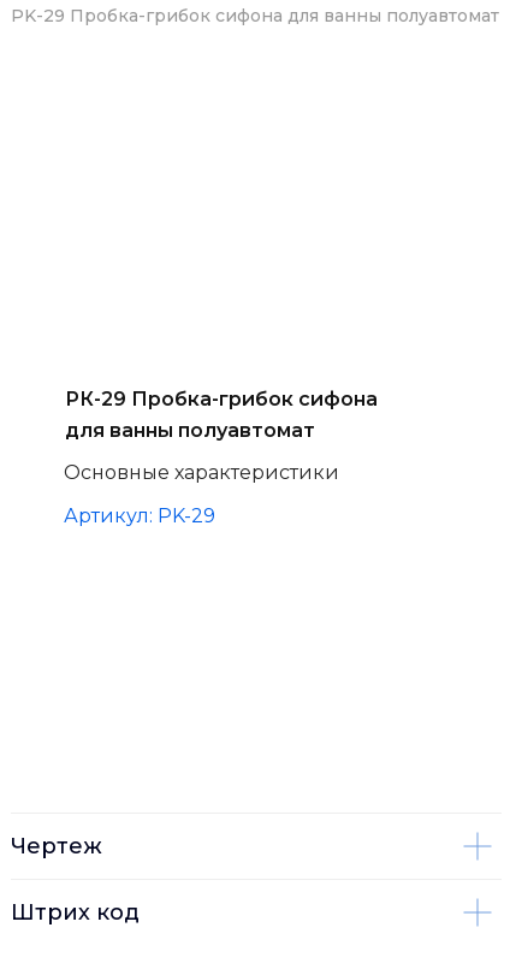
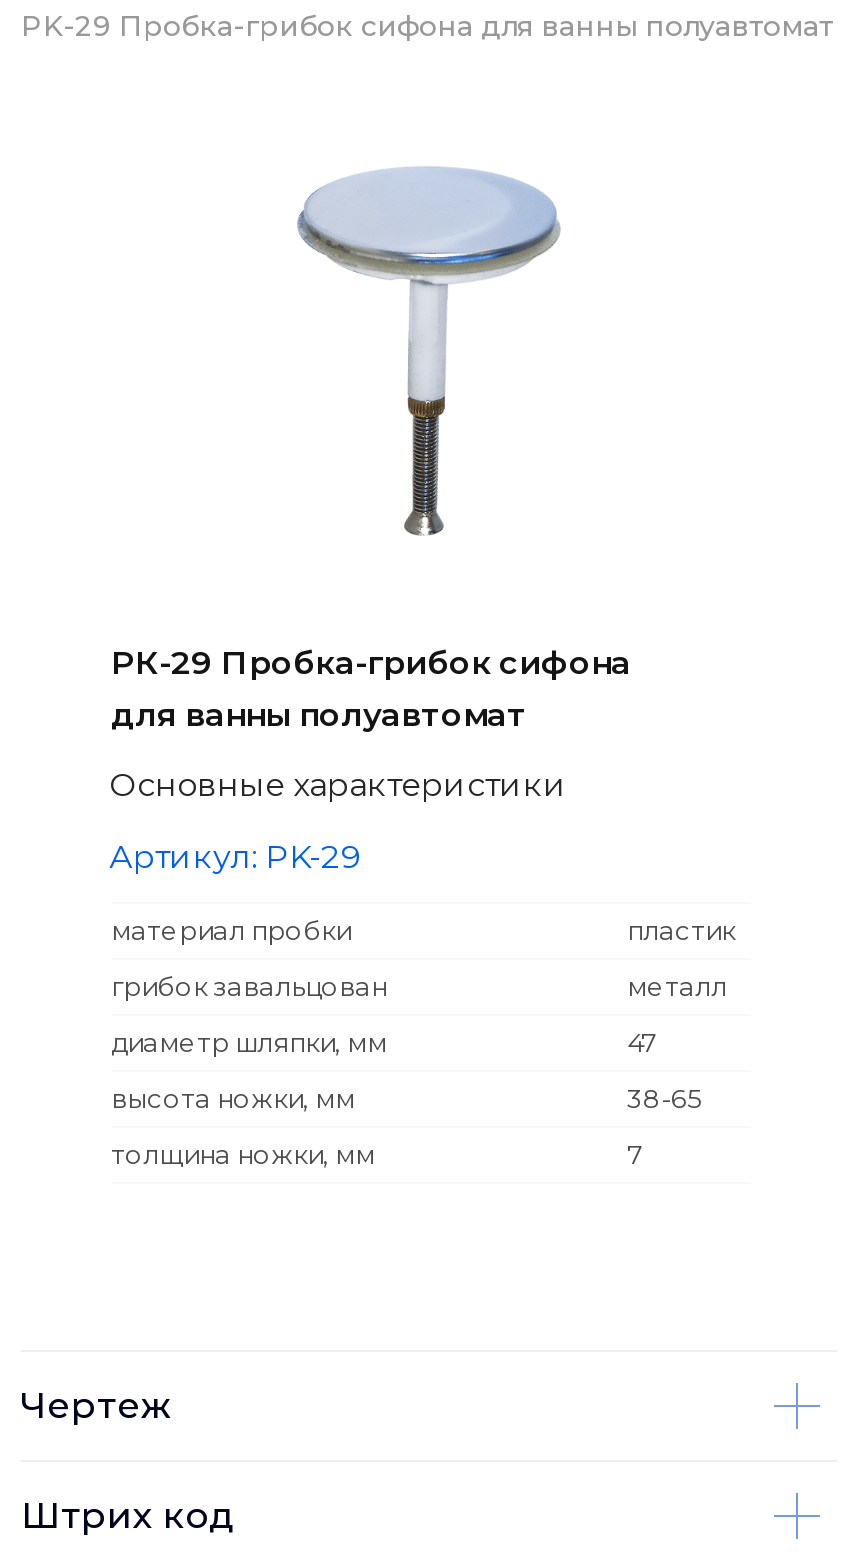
none -> [295,166,563,538] [image]
none -> [111,914,735,1170] материал пробки | пластик | грибок завальцован | металл | диаметр шляпки, мм | 47 | высота ножки, мм | 38-65 | толщина ножки, мм | 7

